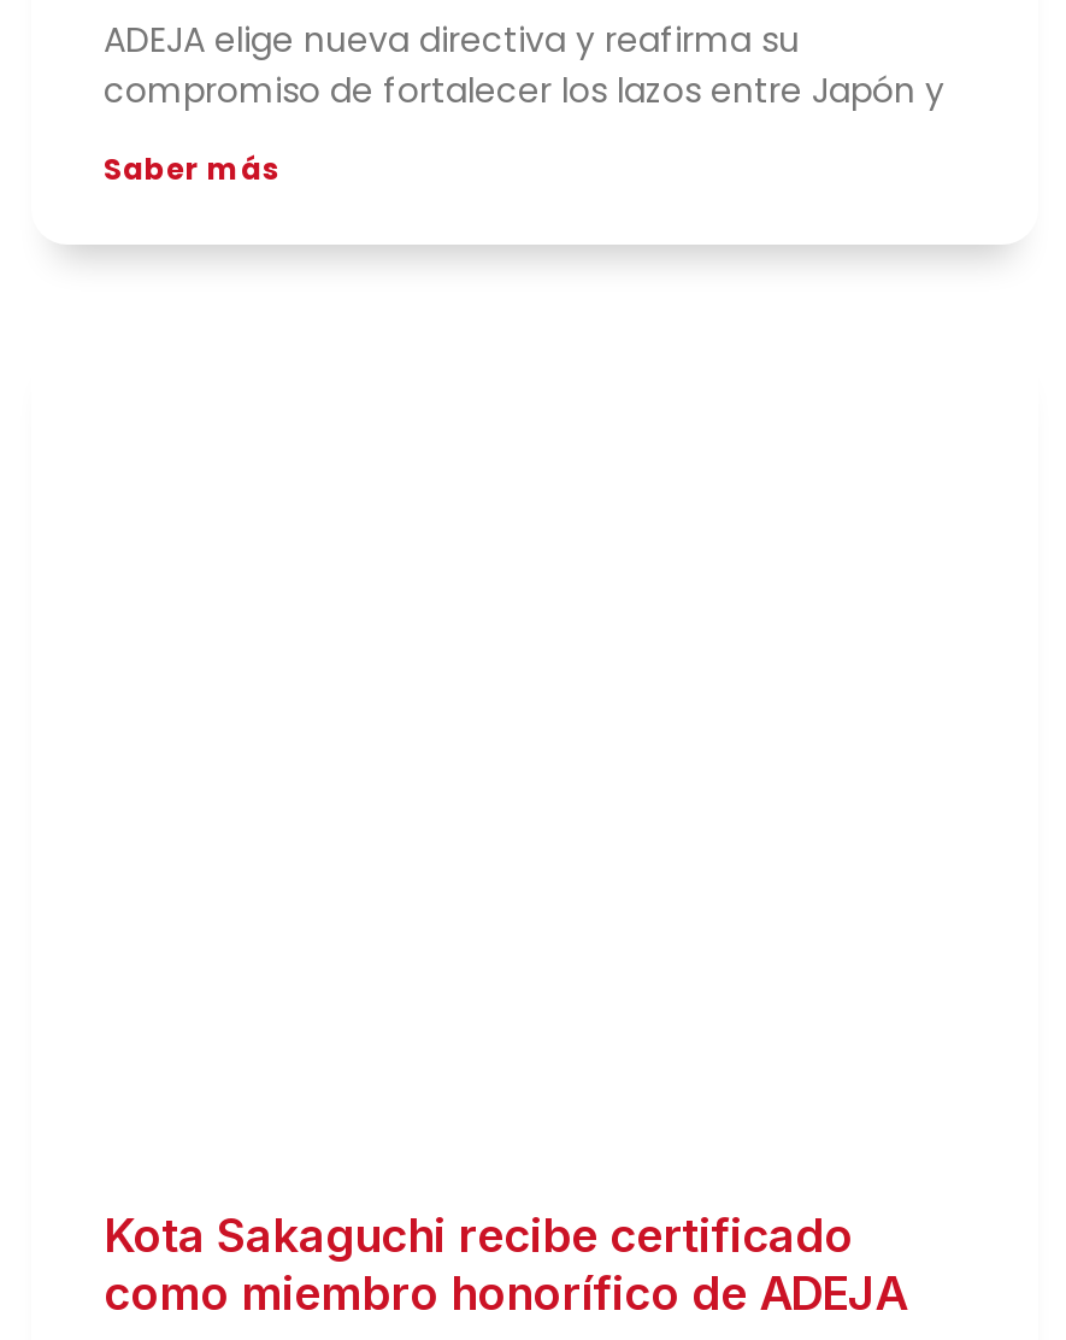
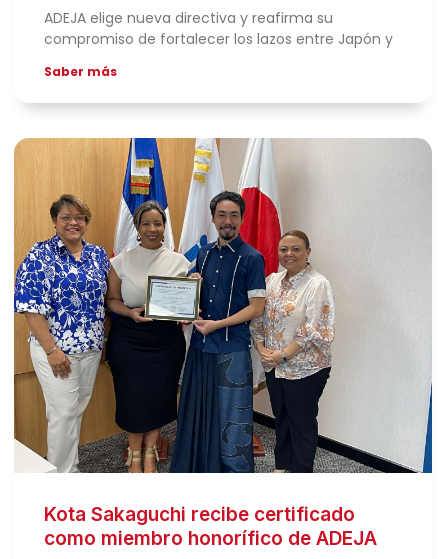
none -> [13,137,433,474] [image]

